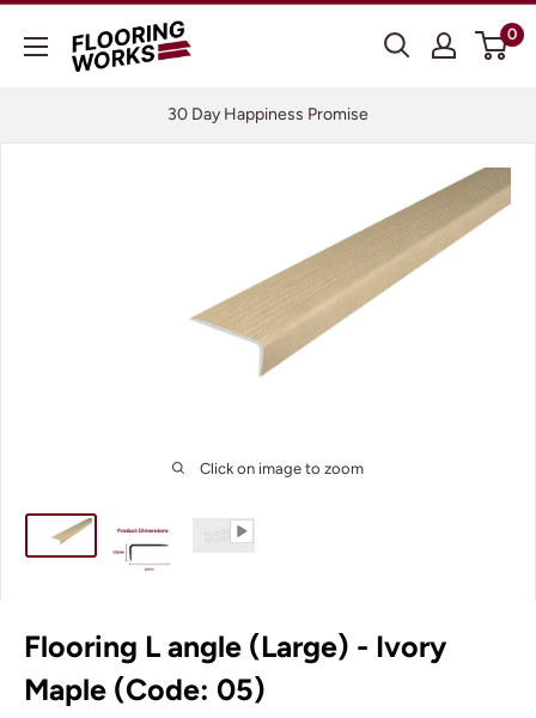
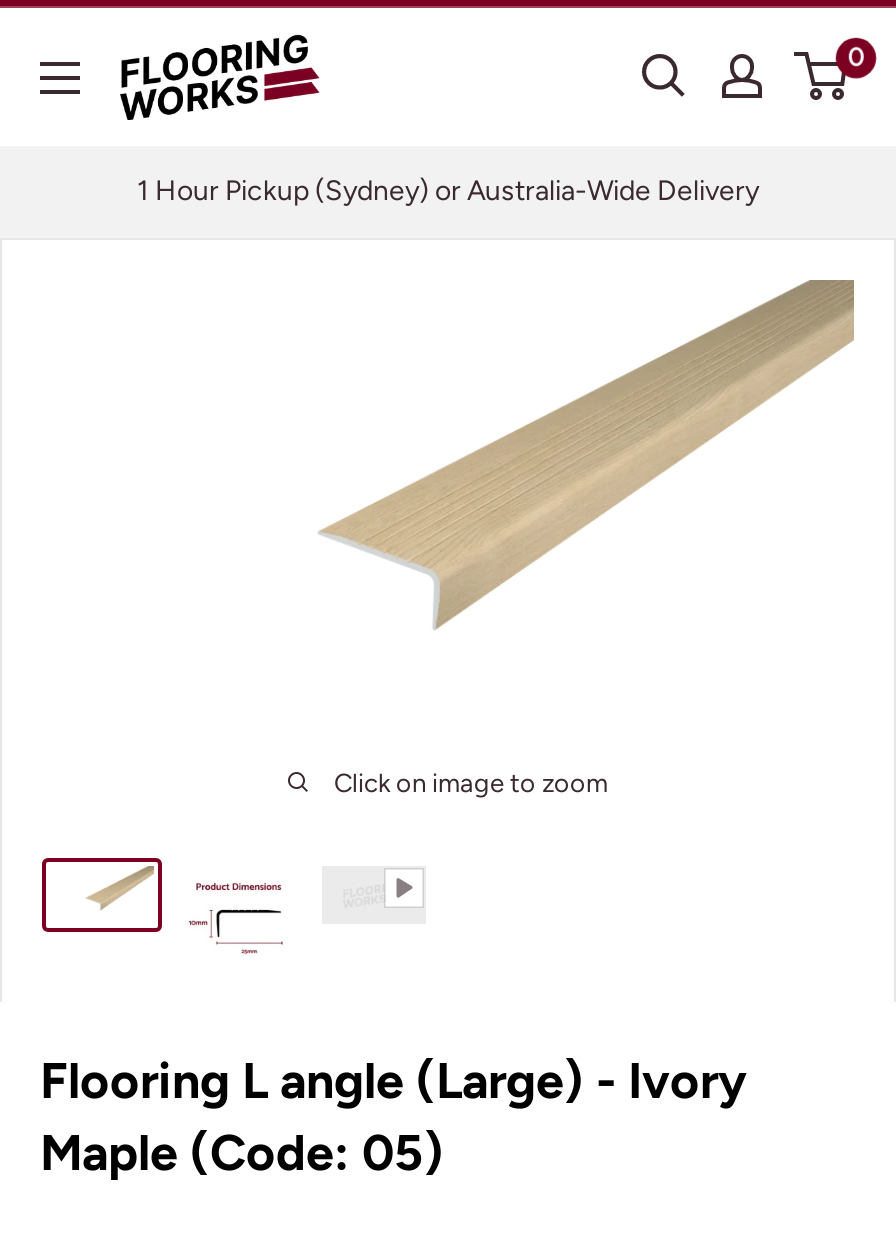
[167,104,368,124] 30 Day Happiness Promise -> [137,173,759,207] 1 Hour Pickup (Sydney) or Australia-Wide Delivery

